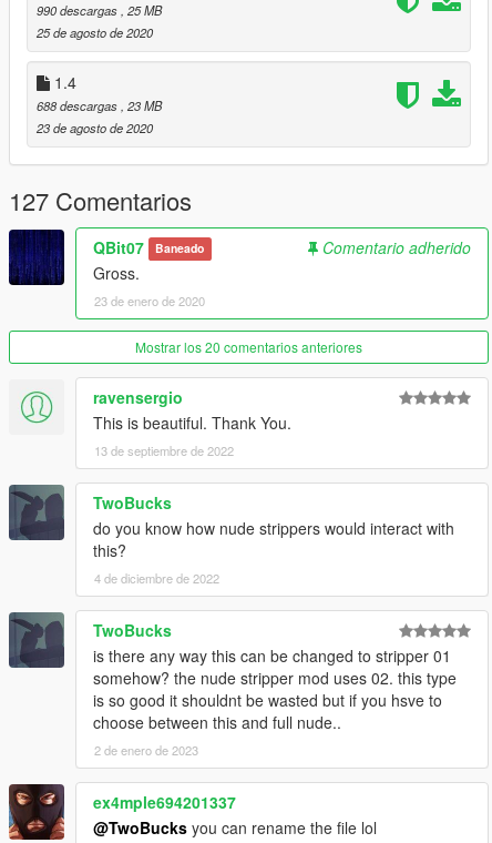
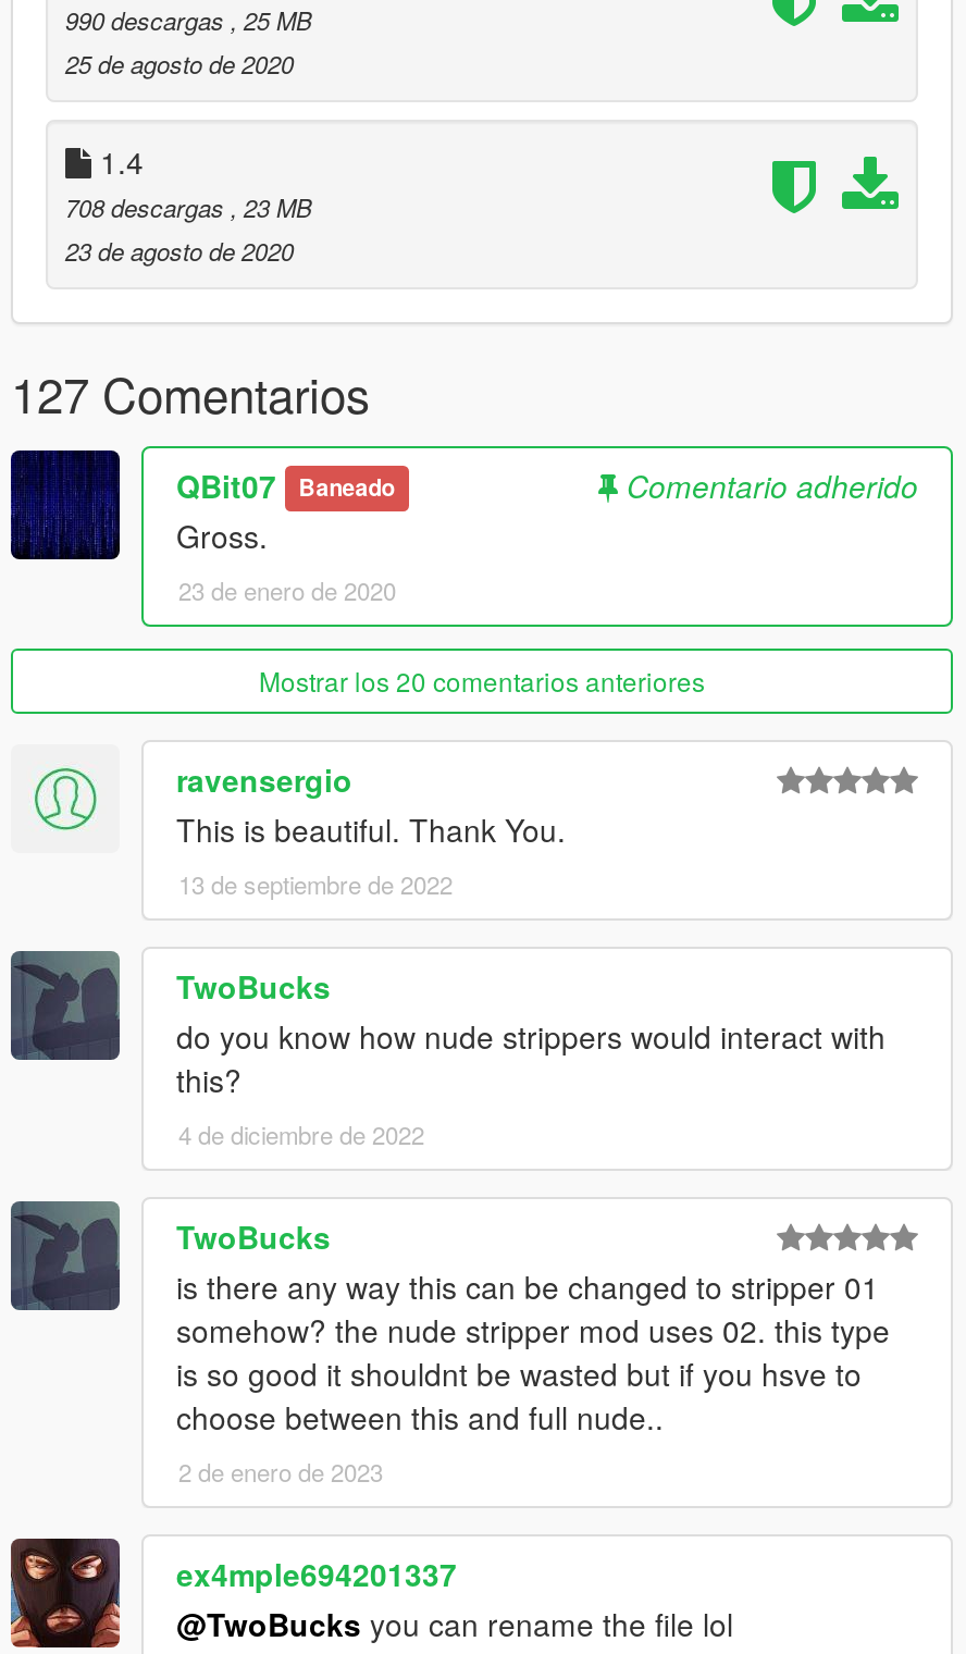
[37,96,162,114] 688 descargas, 23 MB -> [65,188,311,223] 708 descargas, 23 MB

